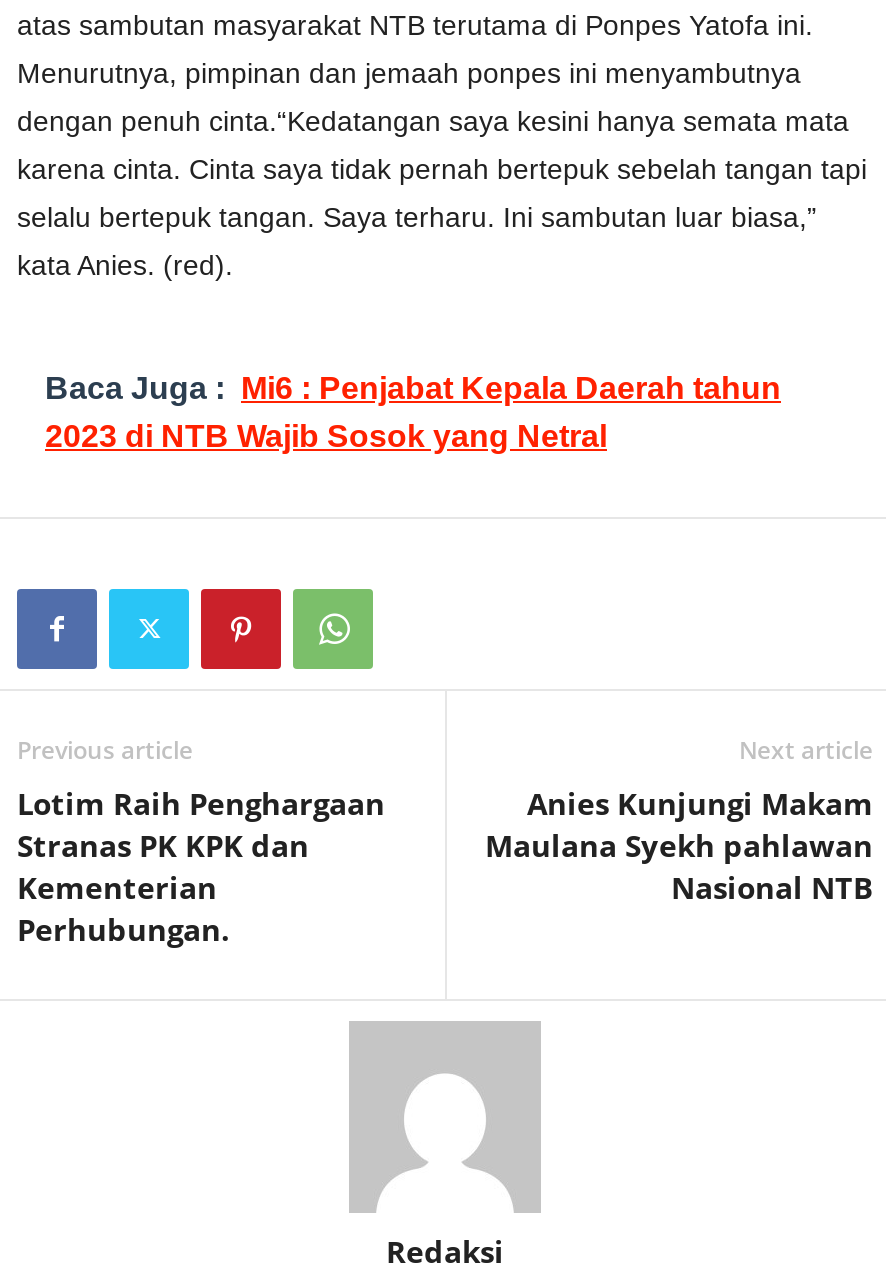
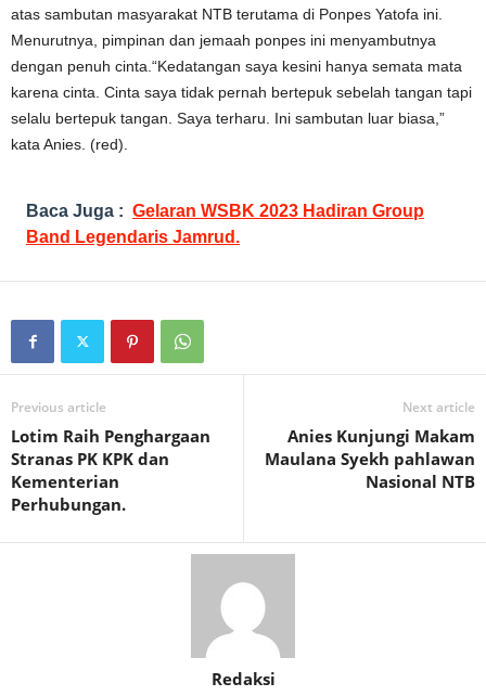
[45,371,781,453] Baca Juga : Mi6 : Penjabat Kepala Daerah tahun | 2023 di NTB Wajib Sosok yang Netral -> [26,202,424,246] Baca Juga : Gelaran WSBK 2023 Hadiran Group | Band Legendaris Jamrud.

